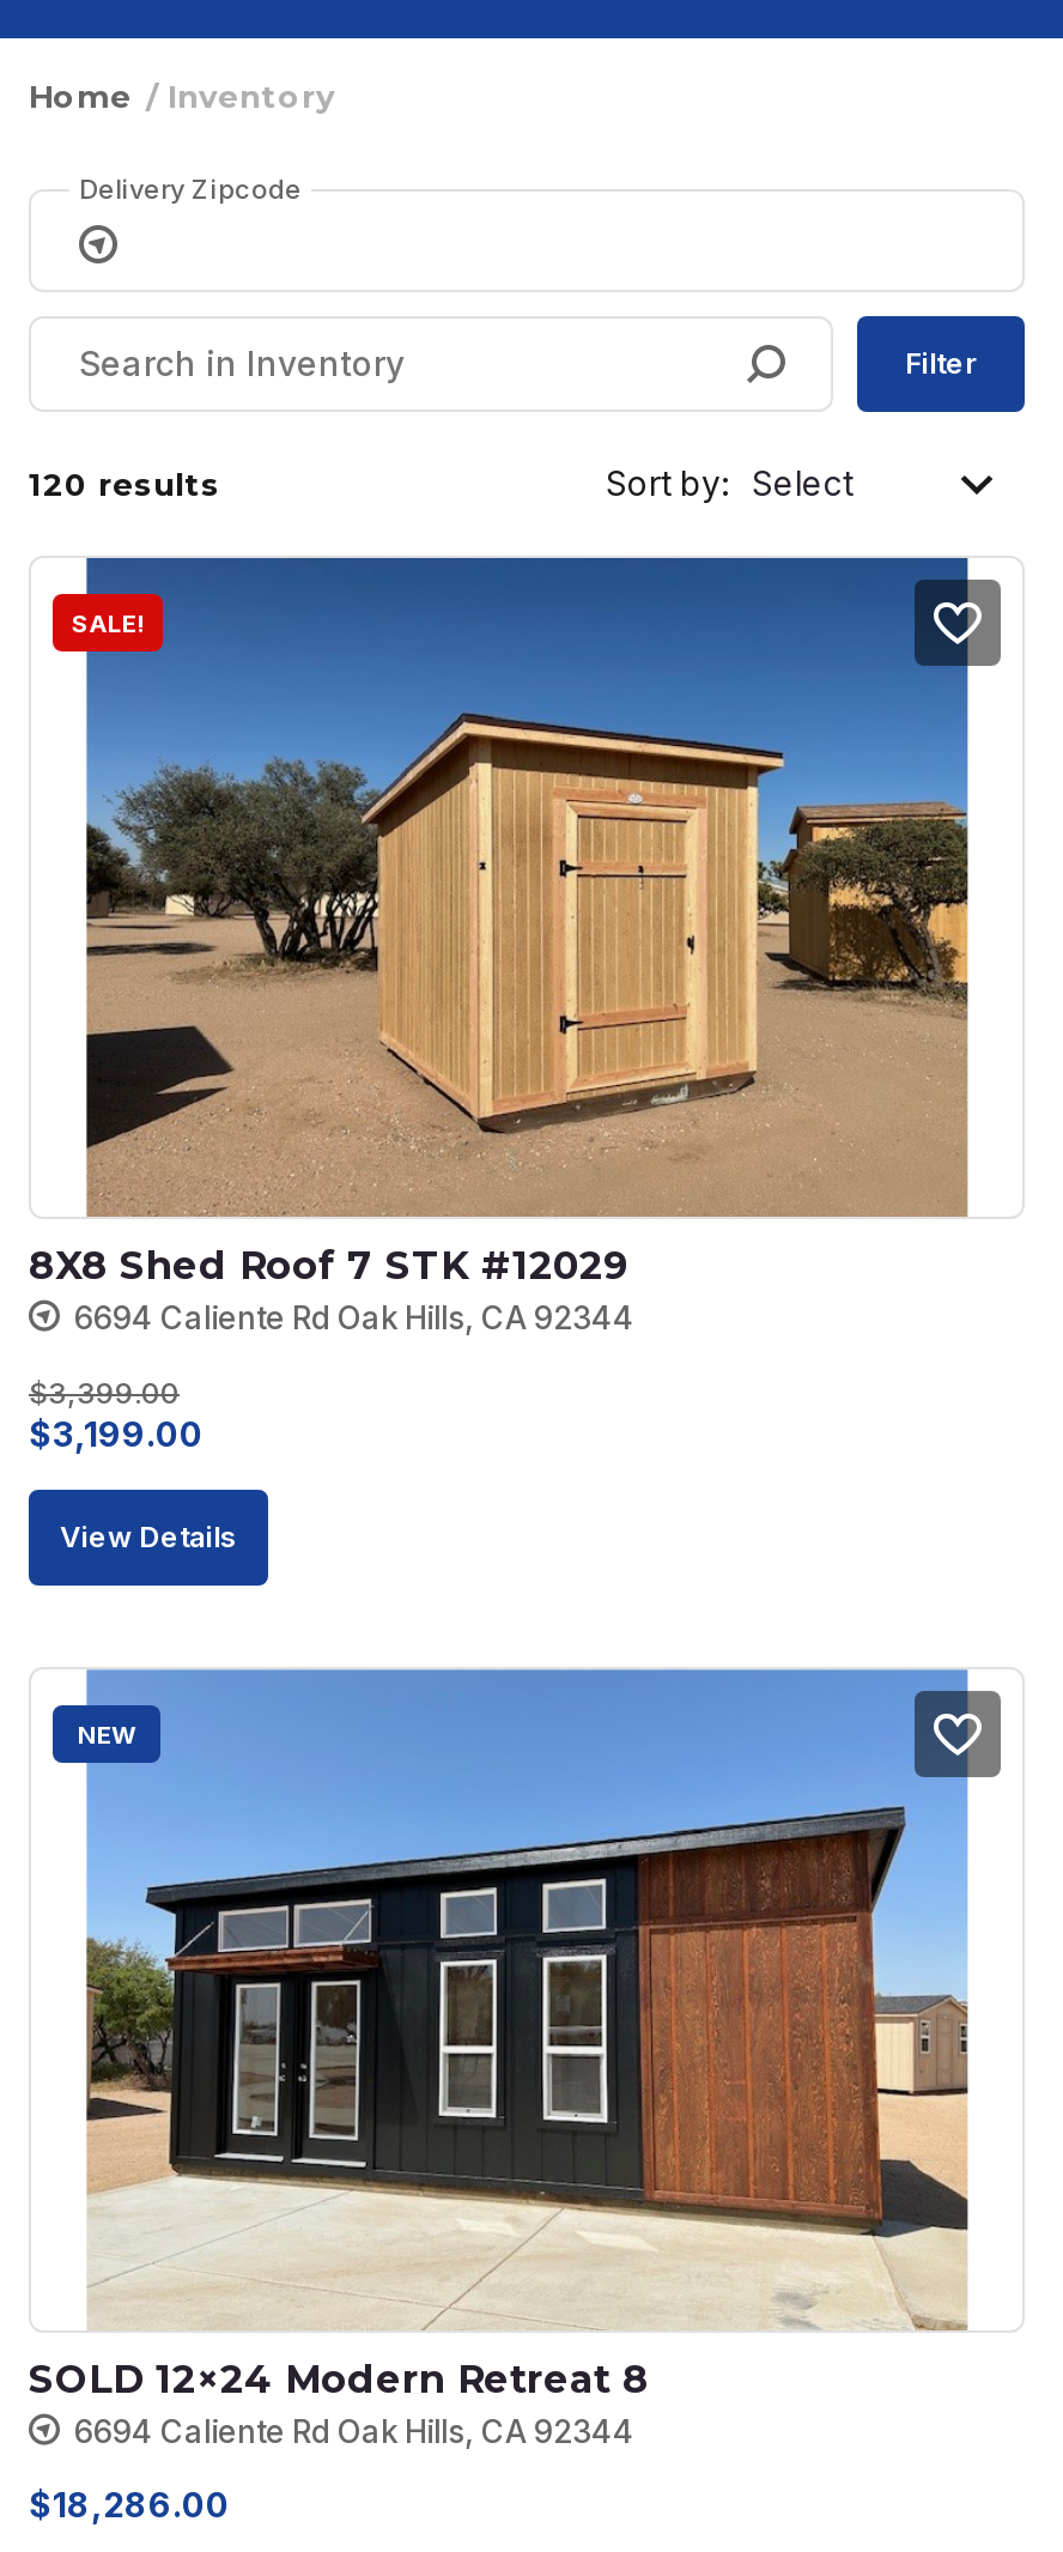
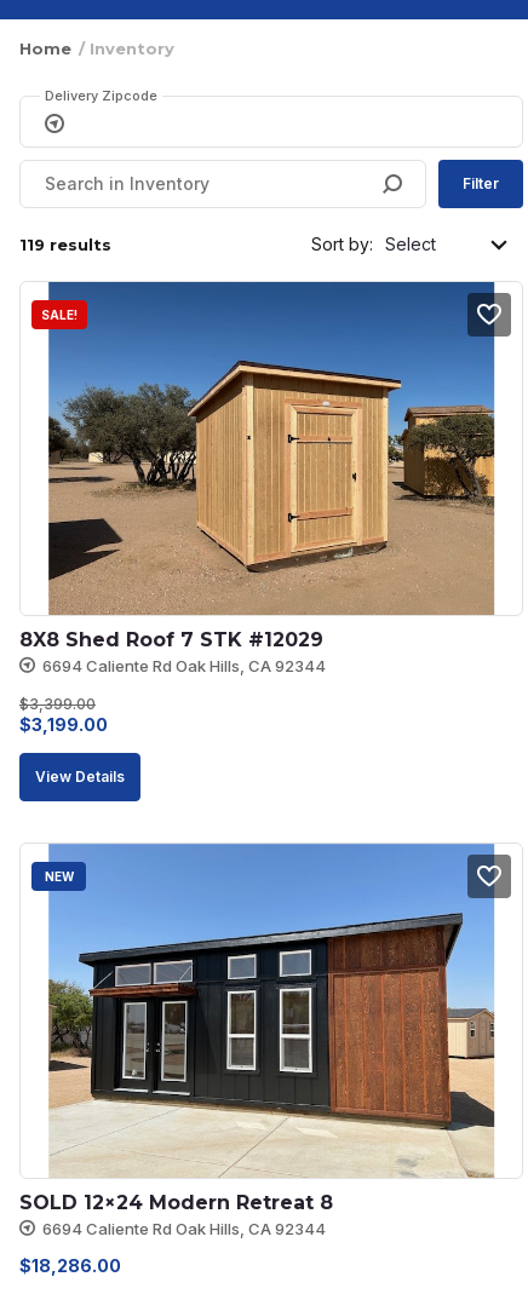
[29,464,220,502] 120 results -> [19,234,111,254] 119 results

